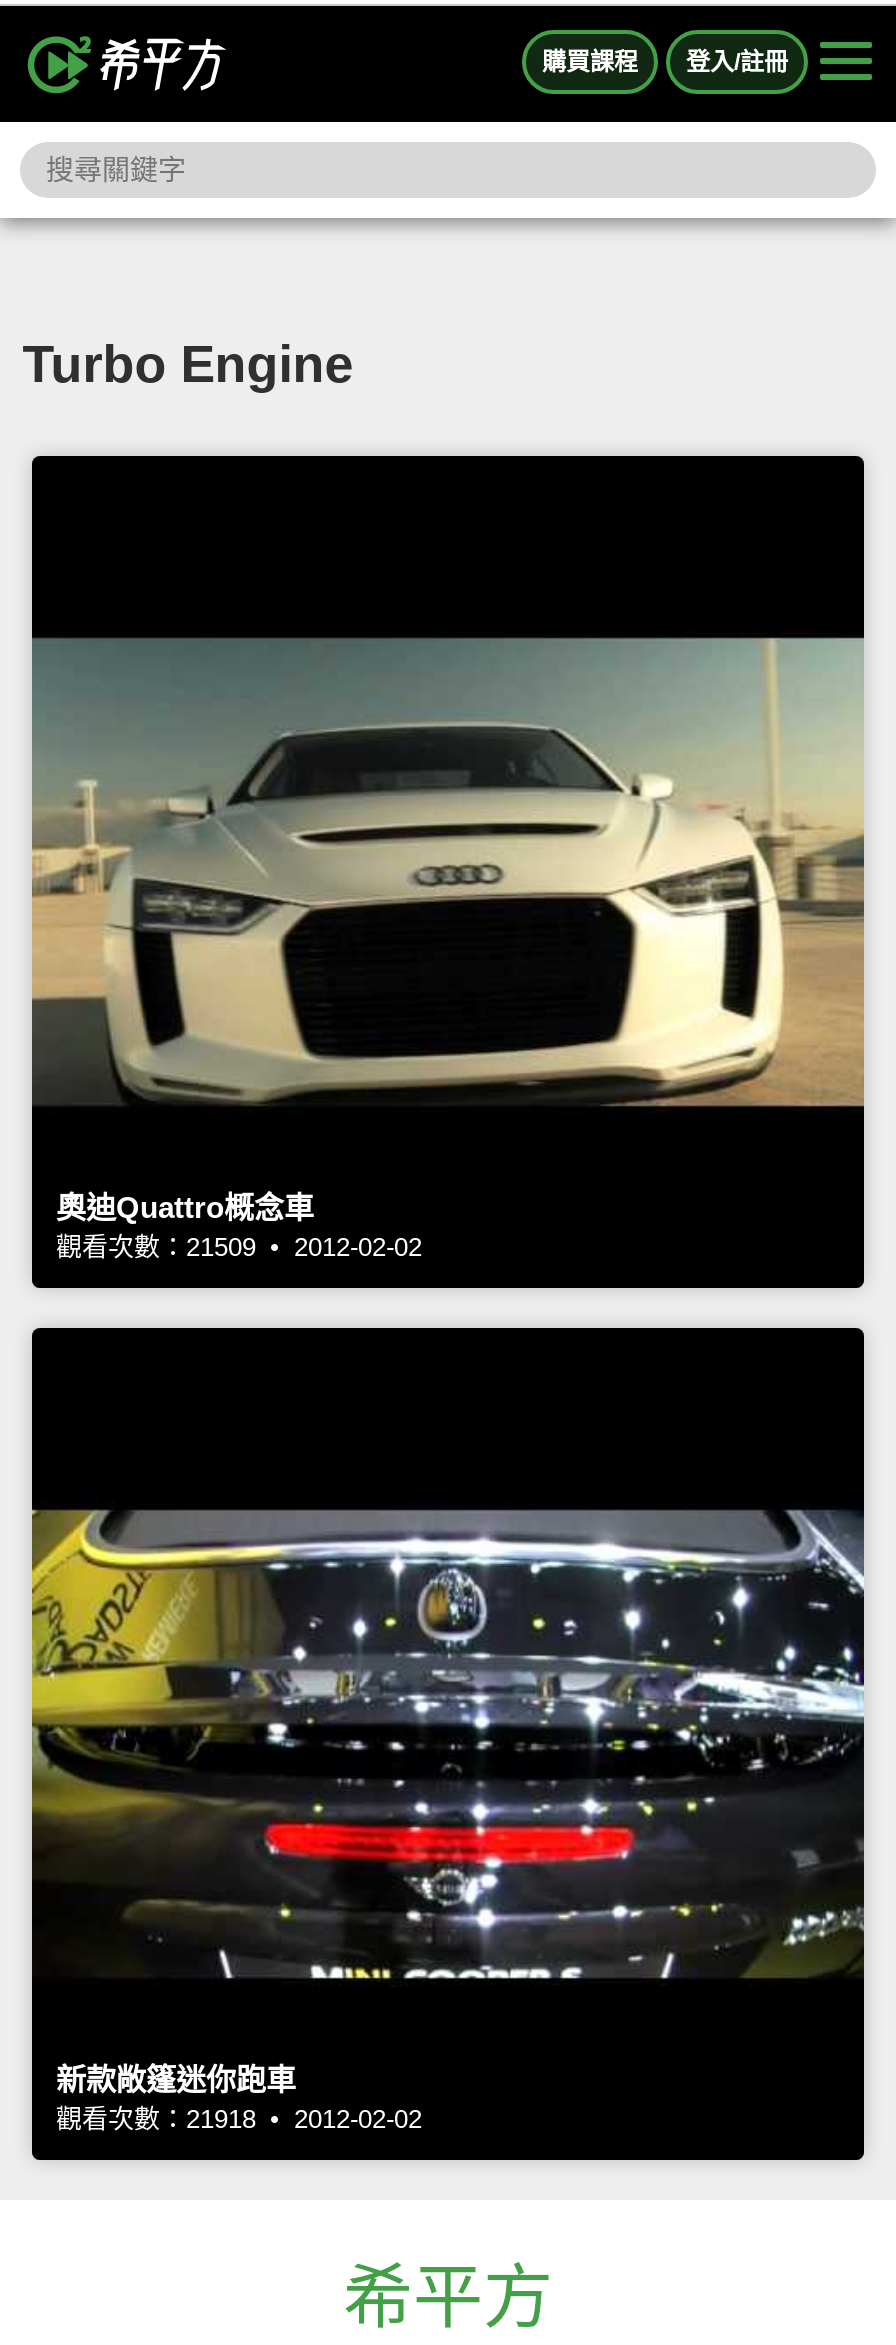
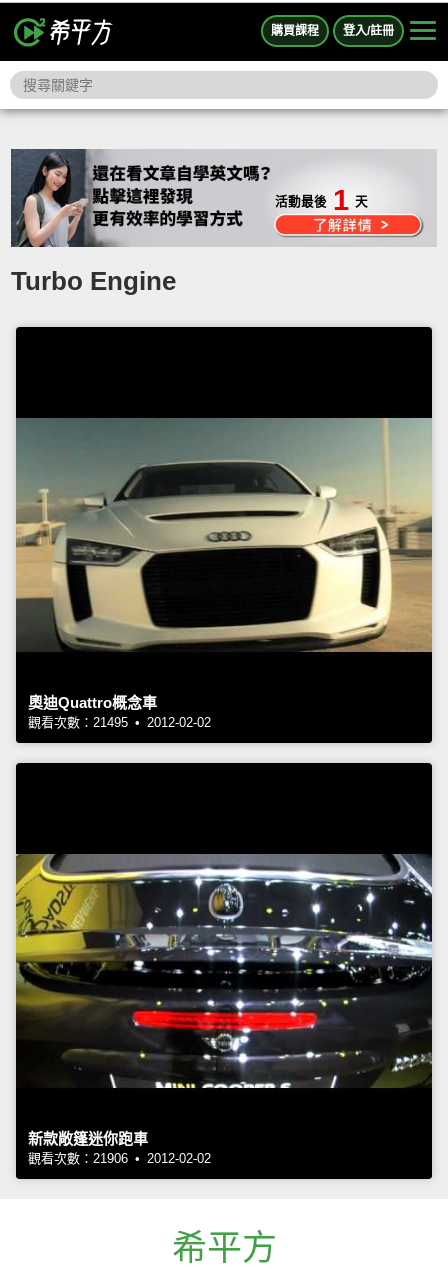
none -> [275,184,368,216] 活動最後 1 天
[56,1232,422,1262] 觀看次數：21509 • 2012-02-02 -> [28,714,211,729] 觀看次數：21495 • 2012-02-02
[56,2104,422,2134] 觀看次數：21918 • 2012-02-02 -> [28,1150,211,1165] 觀看次數：21906 • 2012-02-02

